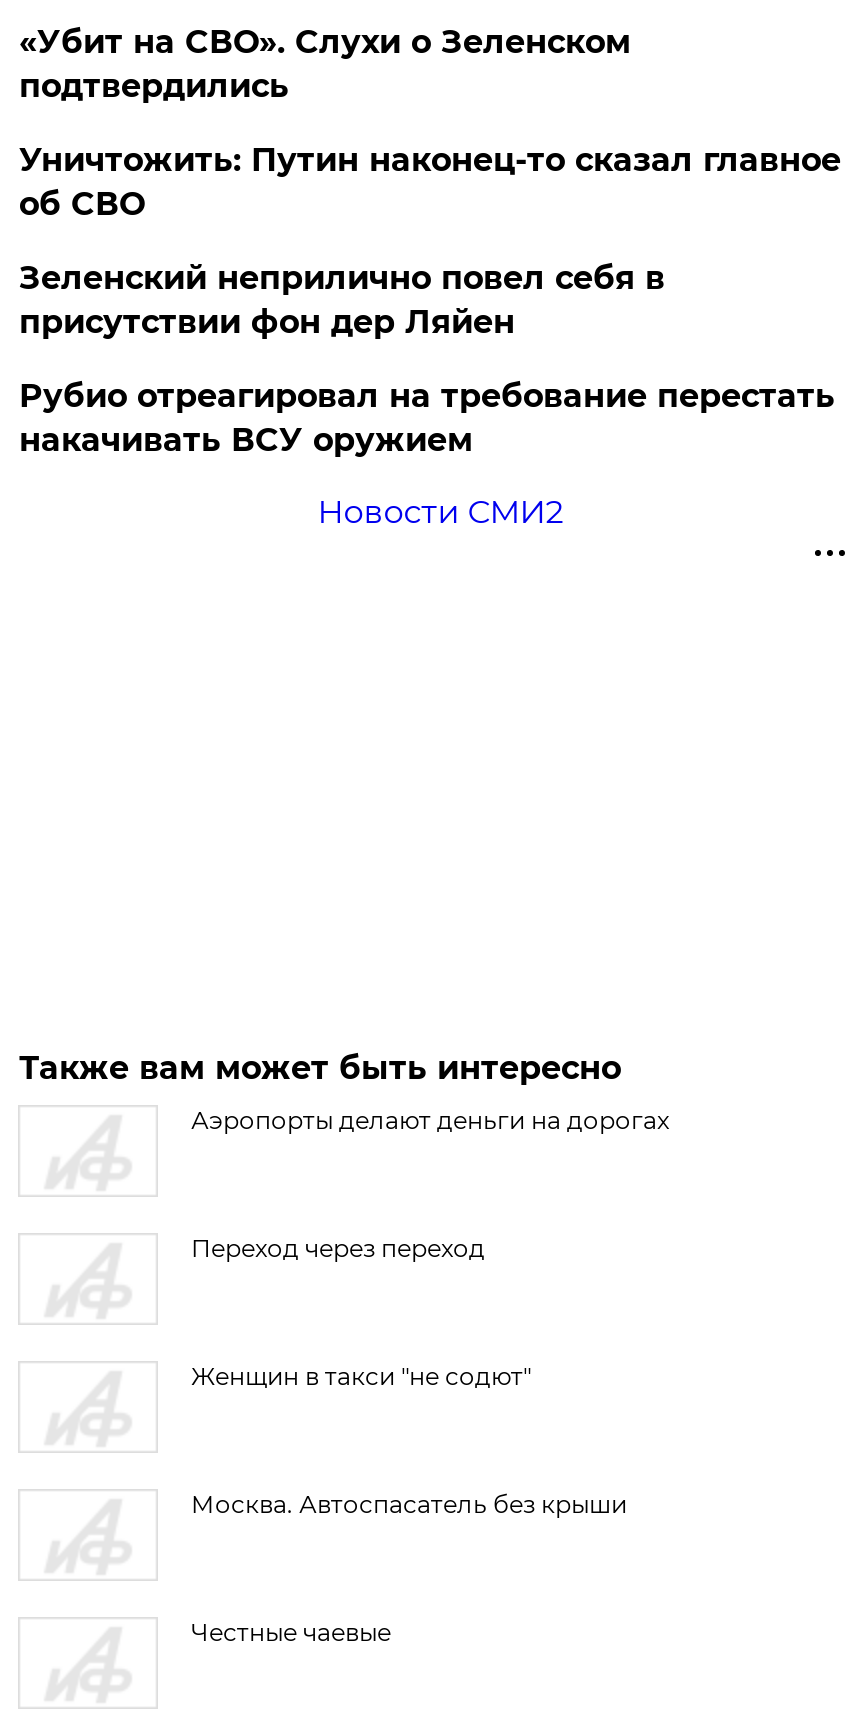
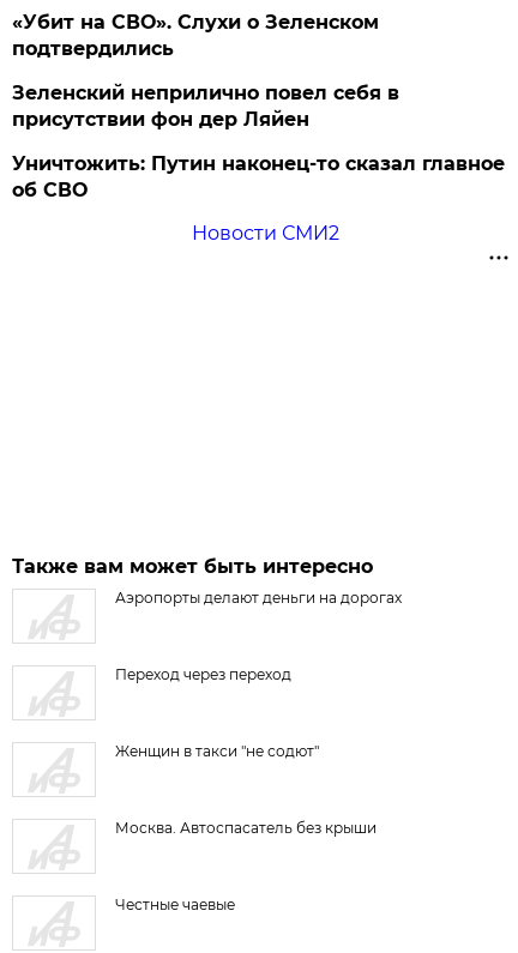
moved [19,141,841,223] -> [12,152,505,201]: Уничтожить: Путин наконец-то сказал главное | об СВО
[19,377,835,459] Рубио отреагировал на требование перестать | накачивать ВСУ оружием -> none

